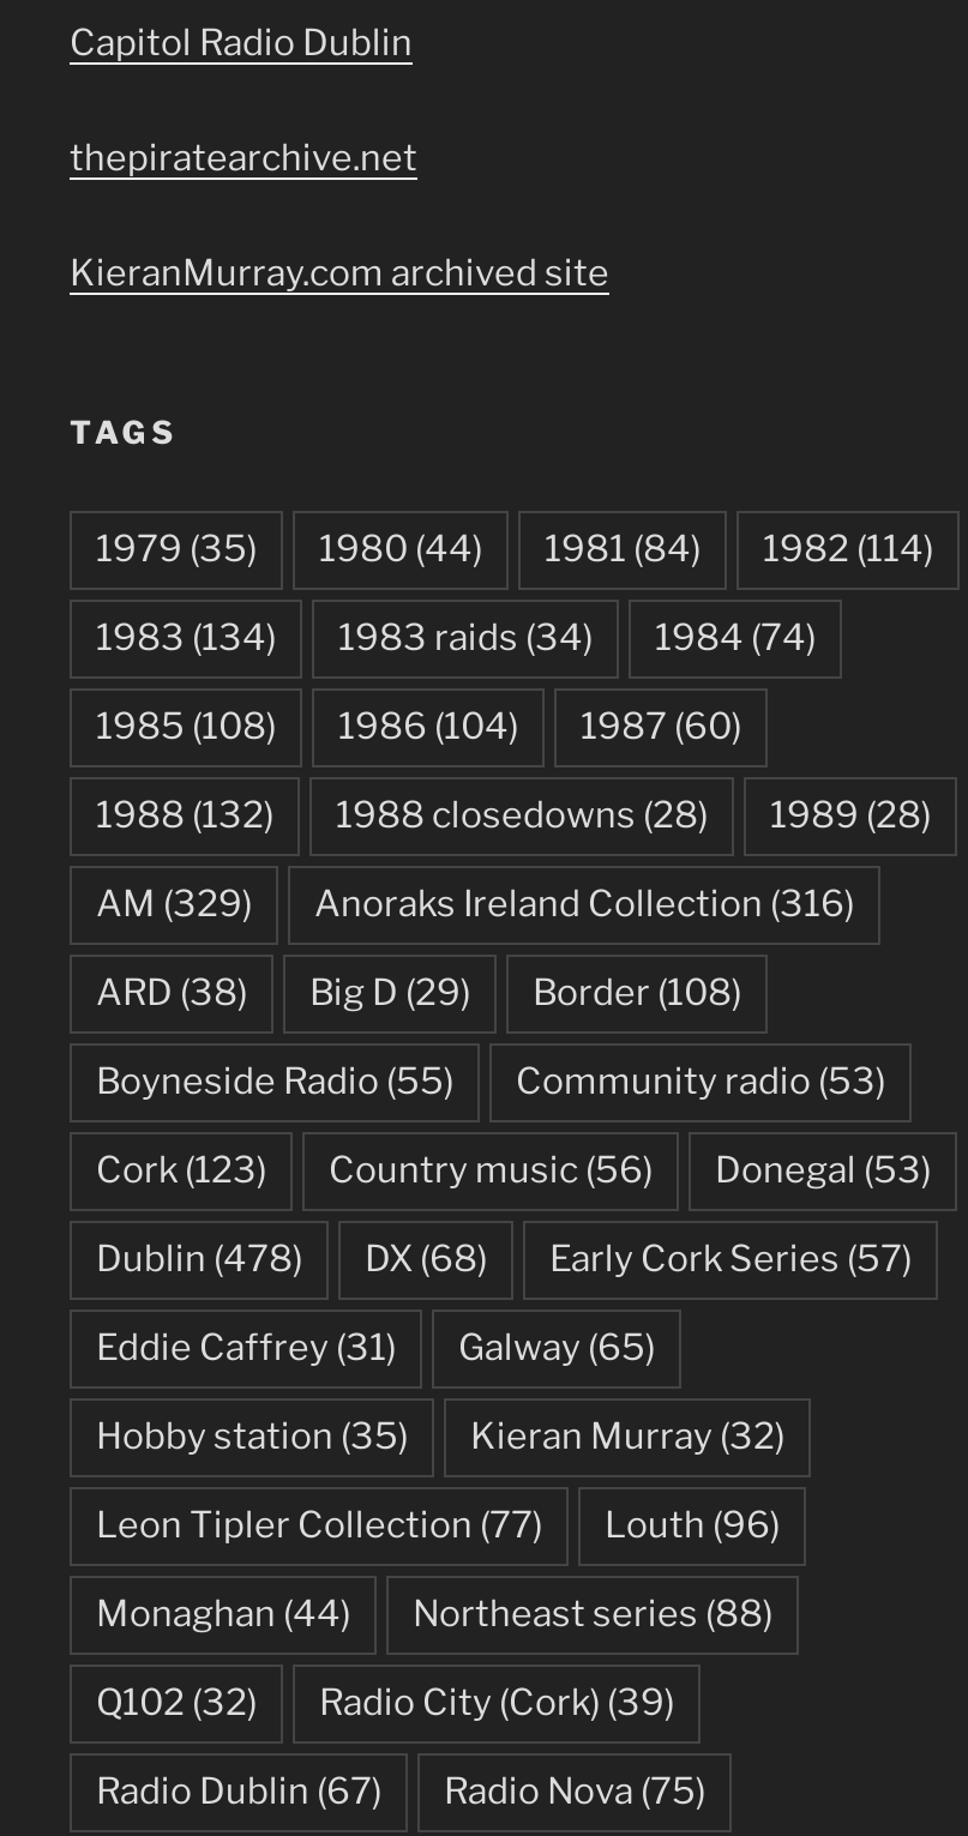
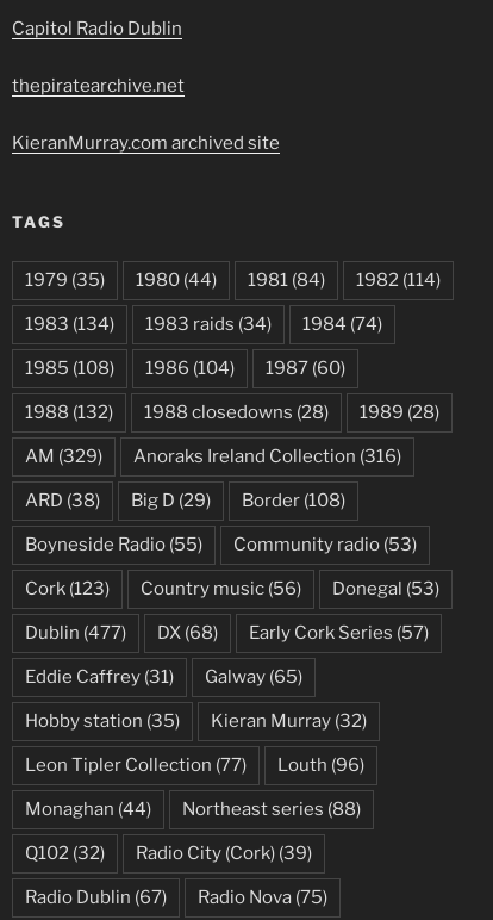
[96,1236,912,1280] Dublin (478) DX (68) Early Cork Series (57) -> [25,621,429,643] Dublin (477) DX (68) Early Cork Series (57)

